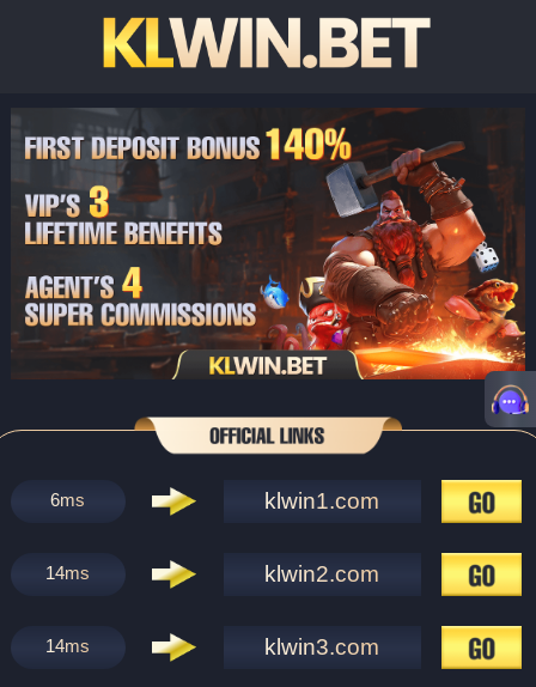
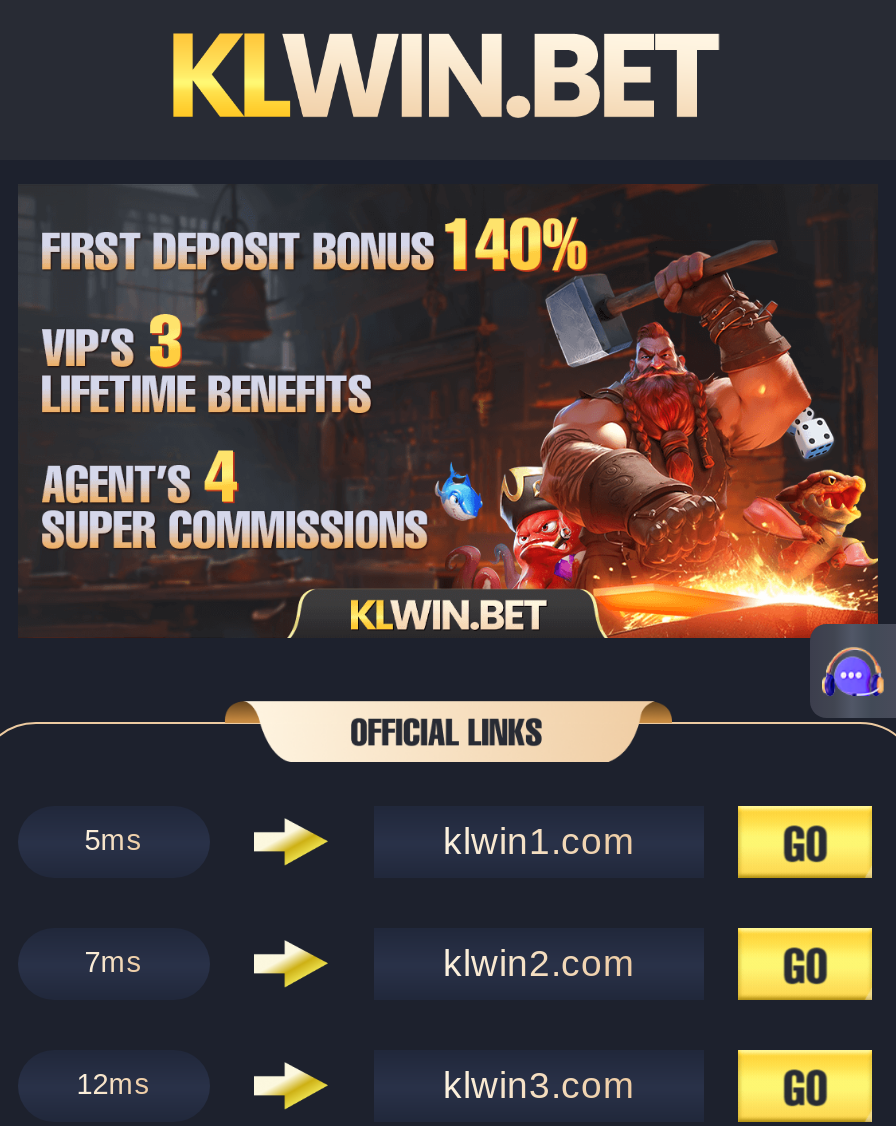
[50,491,85,510] 6ms -> [84,825,142,857] 5ms
[46,564,90,583] 14ms -> [84,947,142,979] 7ms
[46,637,90,656] 14ms -> [76,1069,150,1101] 12ms

